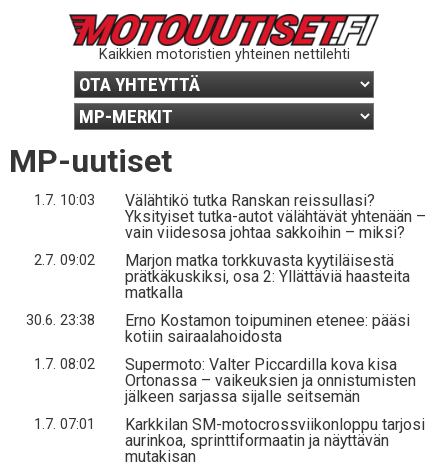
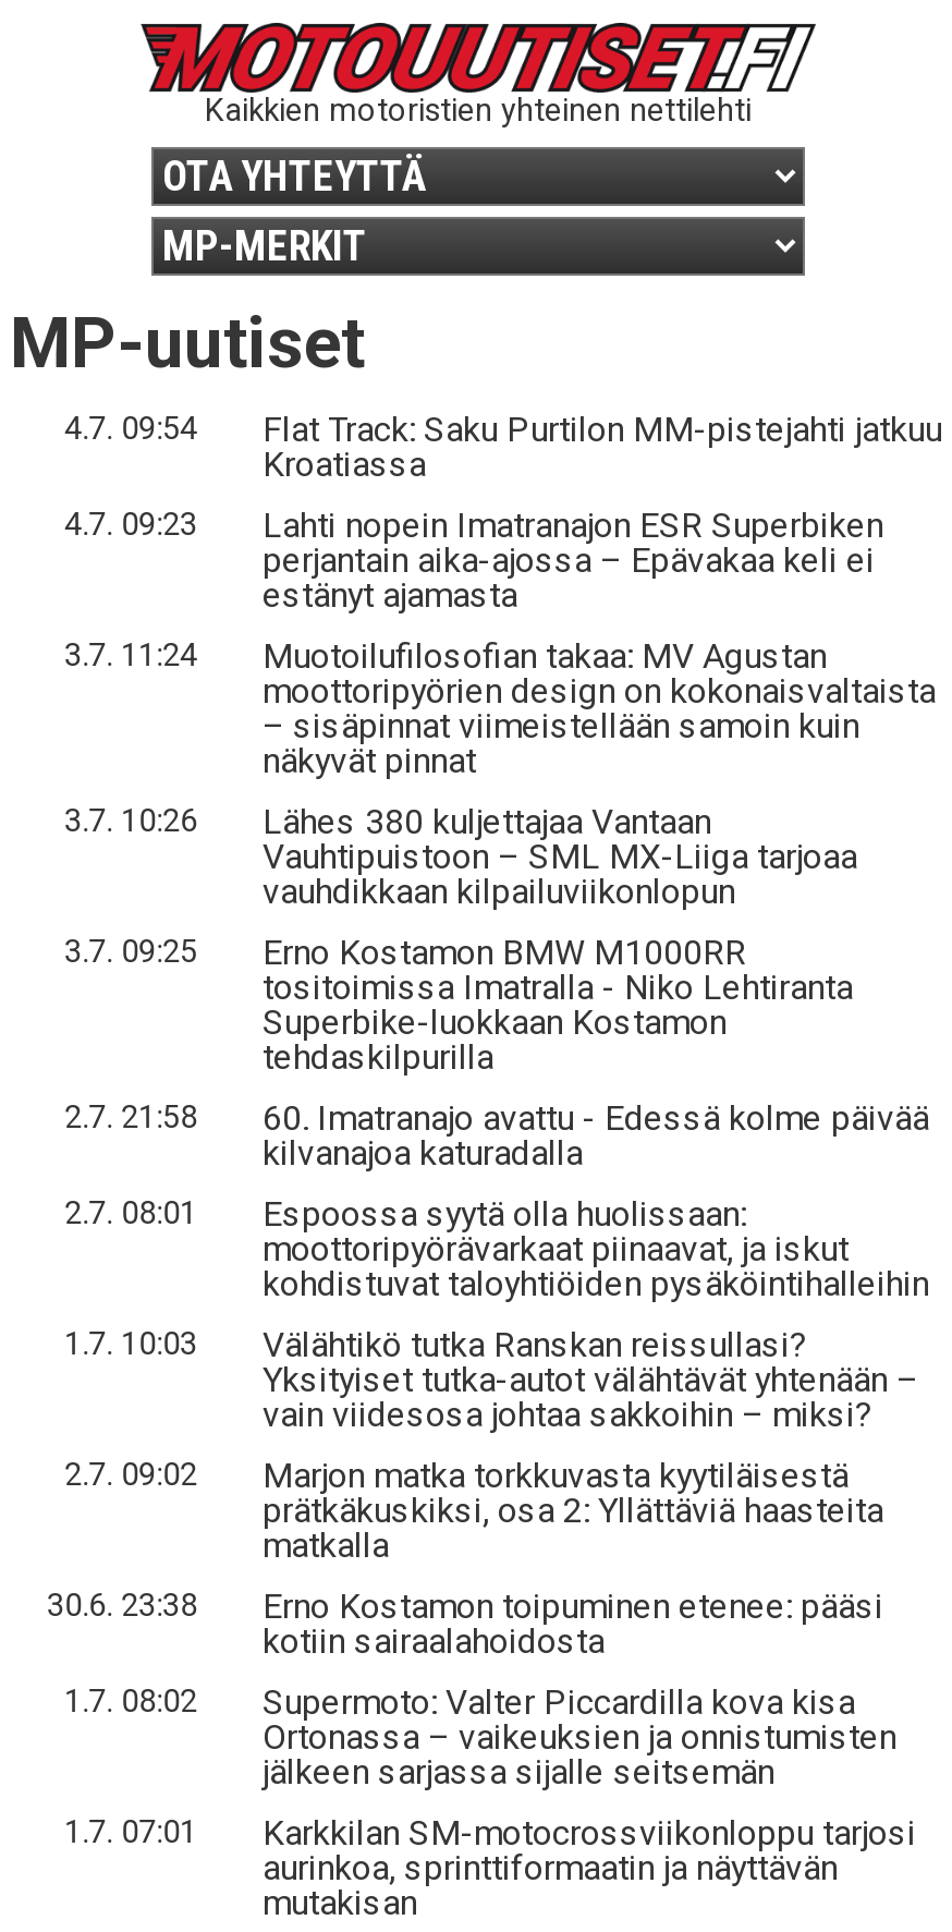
none -> [65,408,942,1303] 4.7. 09:54 | Flat Track: Saku Purtilon MM-pistejahti jatkuu | Kroatiassa | 4.7. 09:23 | Lahti nopein Imatranajon ESR Superbiken | perjantain aika-ajossa – Epävakaa keli ei | estänyt ajamasta | 3.7. 11:24 | Muotoilufilosofian takaa: MV Agustan | moottoripyörien design on kokonaisvaltaista | – sisäpinnat viimeistellään samoin kuin | näkyvät pinnat | 3.7. 10:26 | Lähes 380 kuljettajaa Vantaan | Vauhtipuistoon – SML MX-Liiga tarjoaa | vauhdikkaan kilpailuviikonlopun | 3.7. 09:25 | Erno Kostamon BMW M1000RR | tositoimissa Imatralla - Niko Lehtiranta | Superbike-luokkaan Kostamon | tehdaskilpurilla | 2.7. 21:58 | 60. Imatranajo avattu - Edessä kolme päivää | kilvanajoa katuradalla | 2.7. 08:01 | Espoossa syytä olla huolissaan: | moottoripyörävarkaat piinaavat, ja iskut | kohdistuvat taloyhtiöiden pysäköintihalleihin

